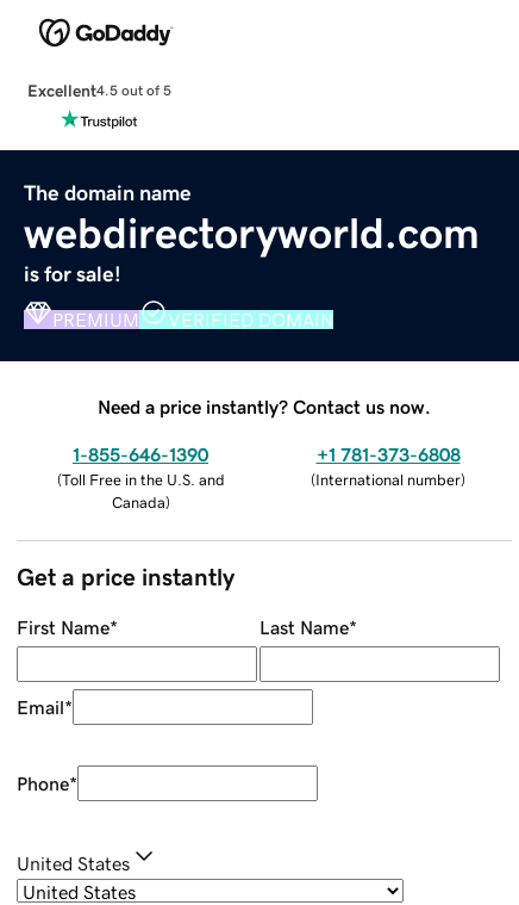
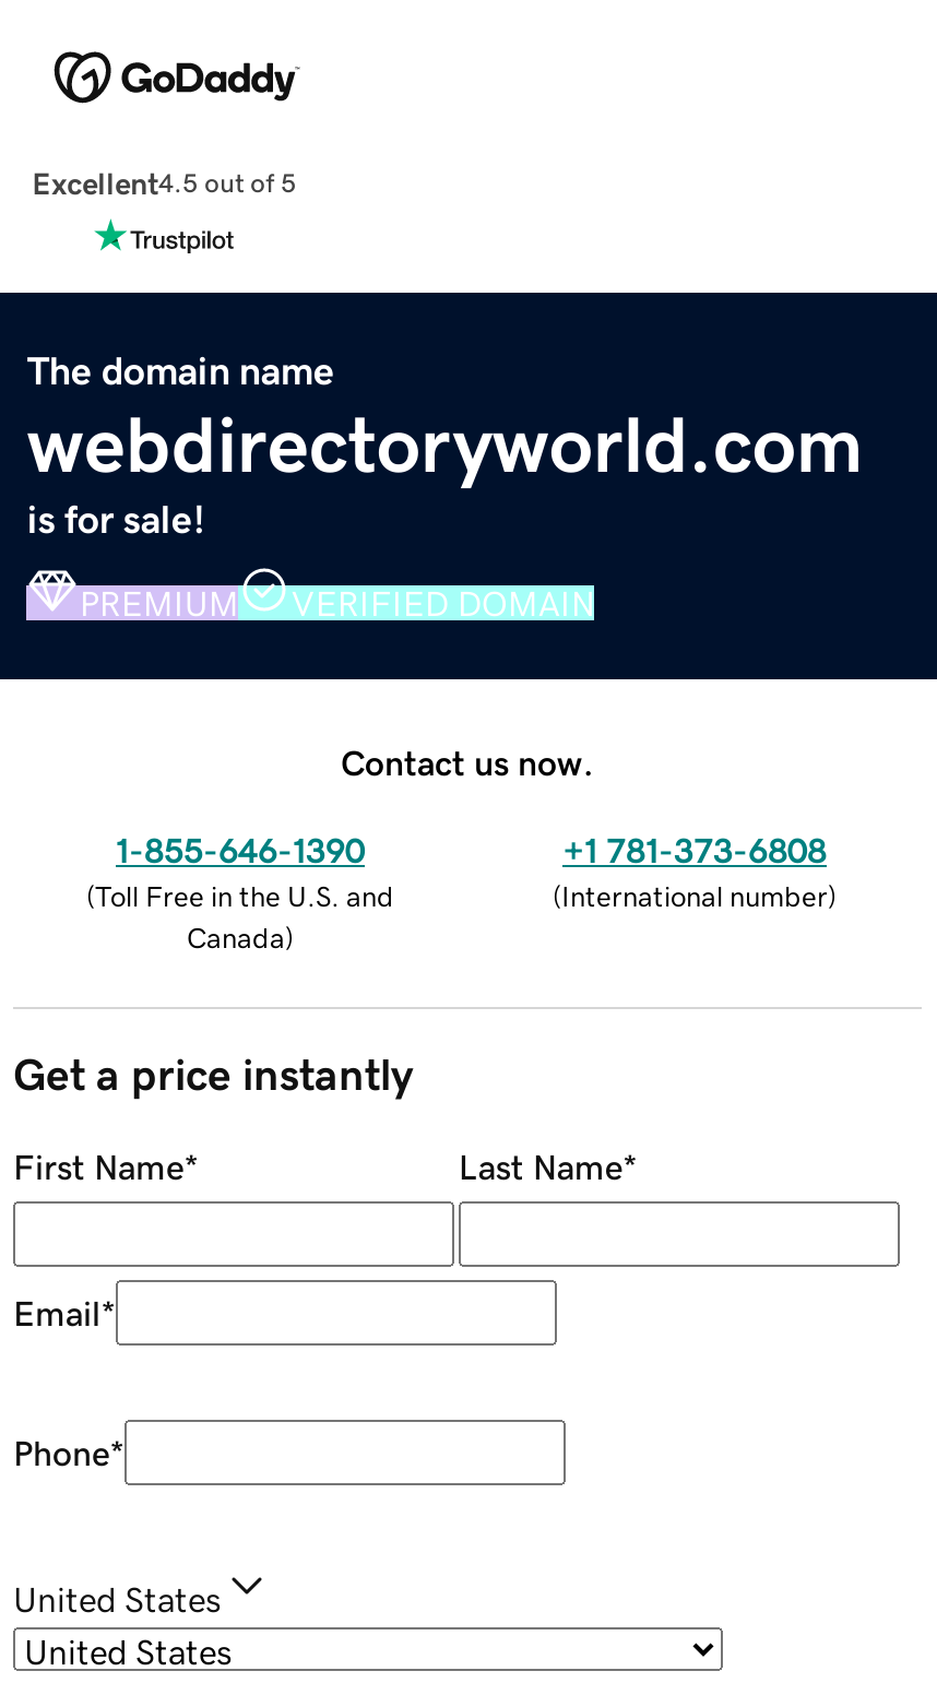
[98,397,431,416] Need a price instantly? Contact us now. -> [341,744,594,779] Contact us now.

